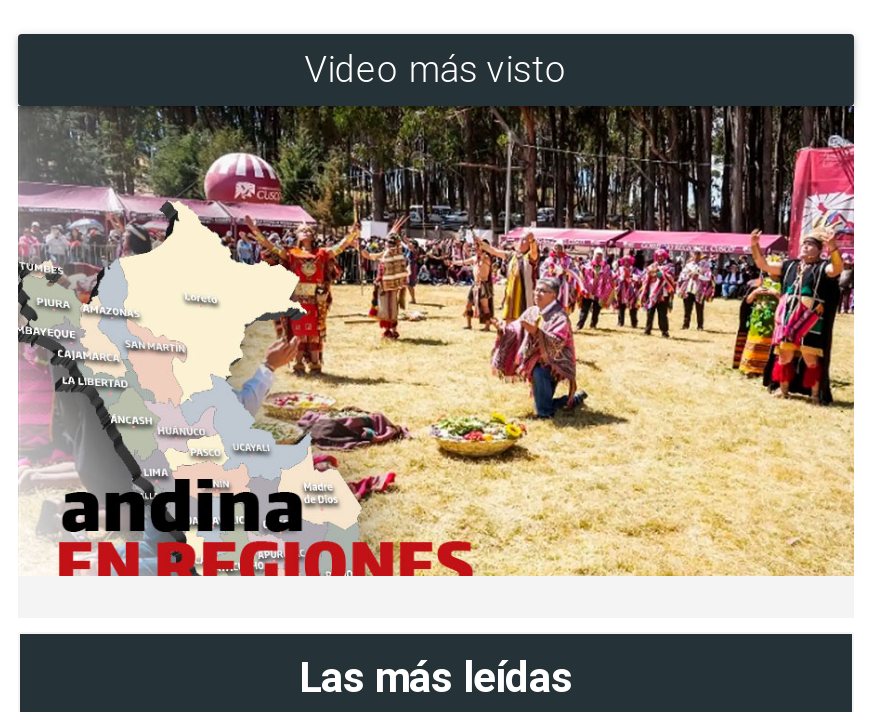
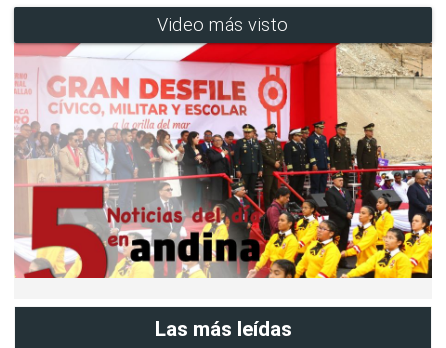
[16,106,856,578] [image] -> [14,42,433,279] [image]

